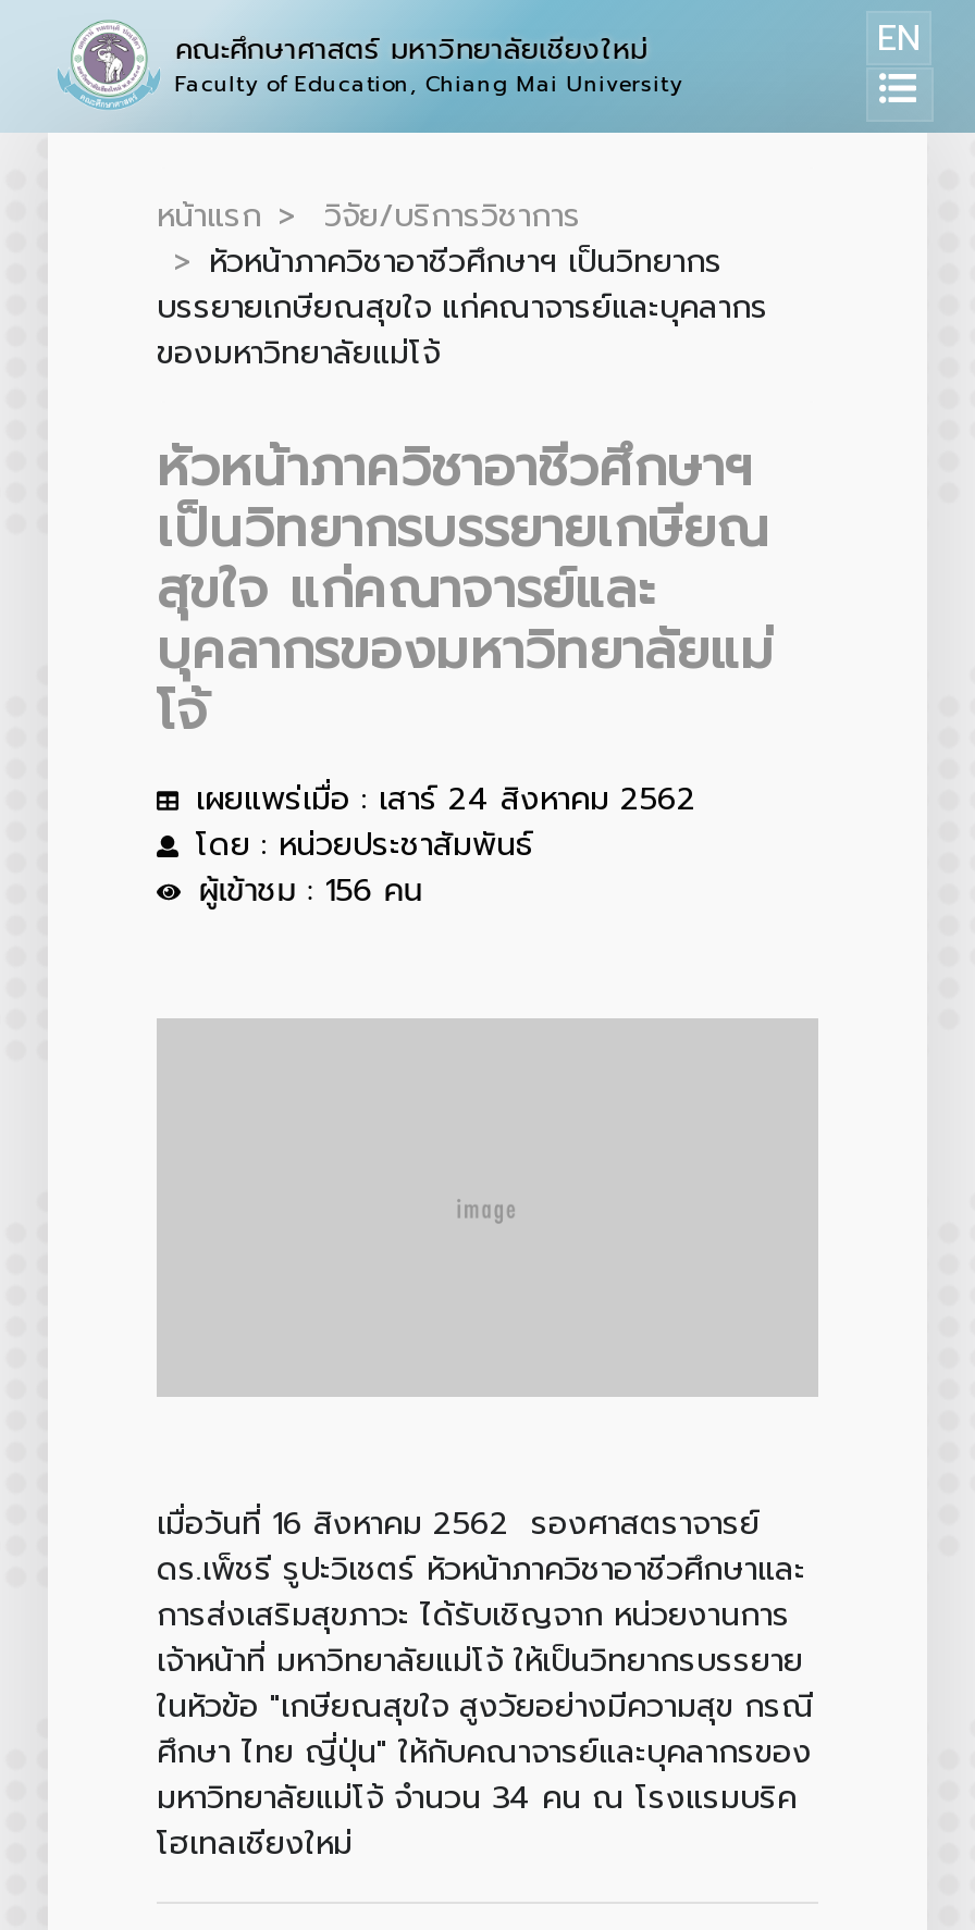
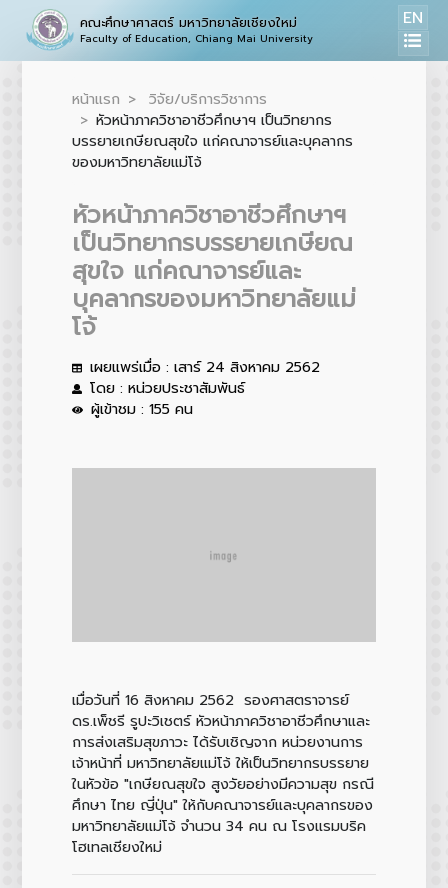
[198,866,423,914] ผู้เข้าชม : 156 คน -> [91,398,193,420] ผู้เข้าชม : 155 คน

